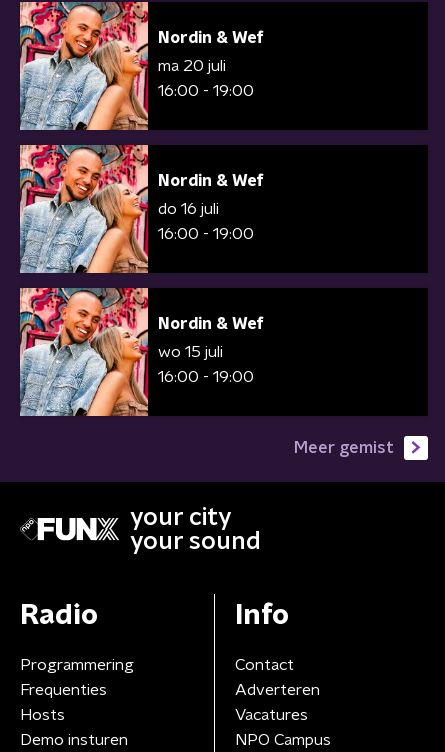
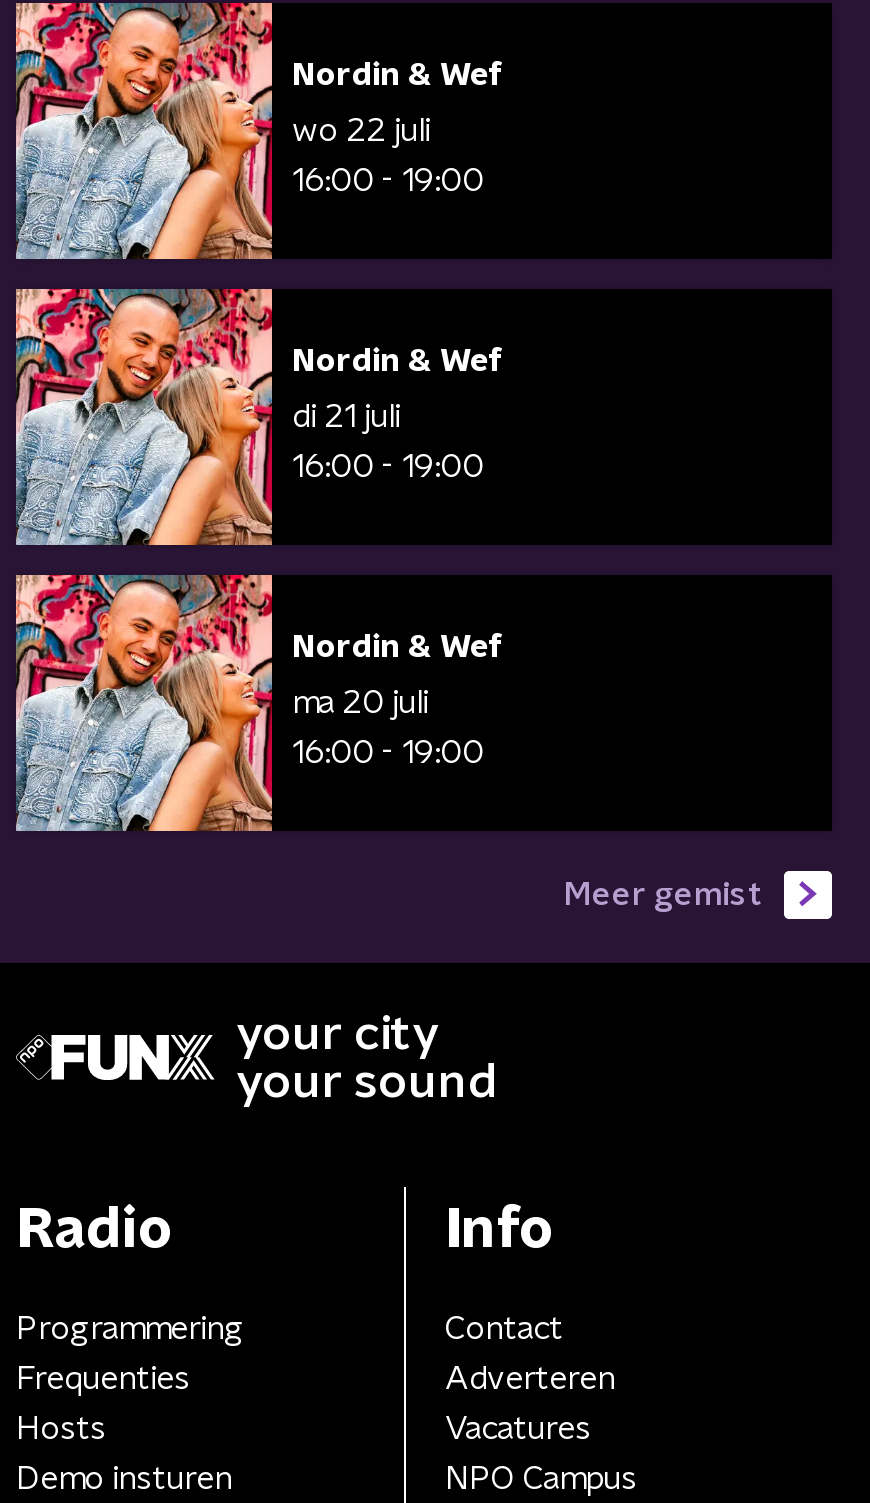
[158,58,226,74] ma 20 juli -> [292,115,430,147] wo 22 juli
[158,201,219,217] do 16 juli -> [292,401,400,433] di 21 juli
[158,344,223,360] wo 15 juli -> [292,687,428,719] ma 20 juli

